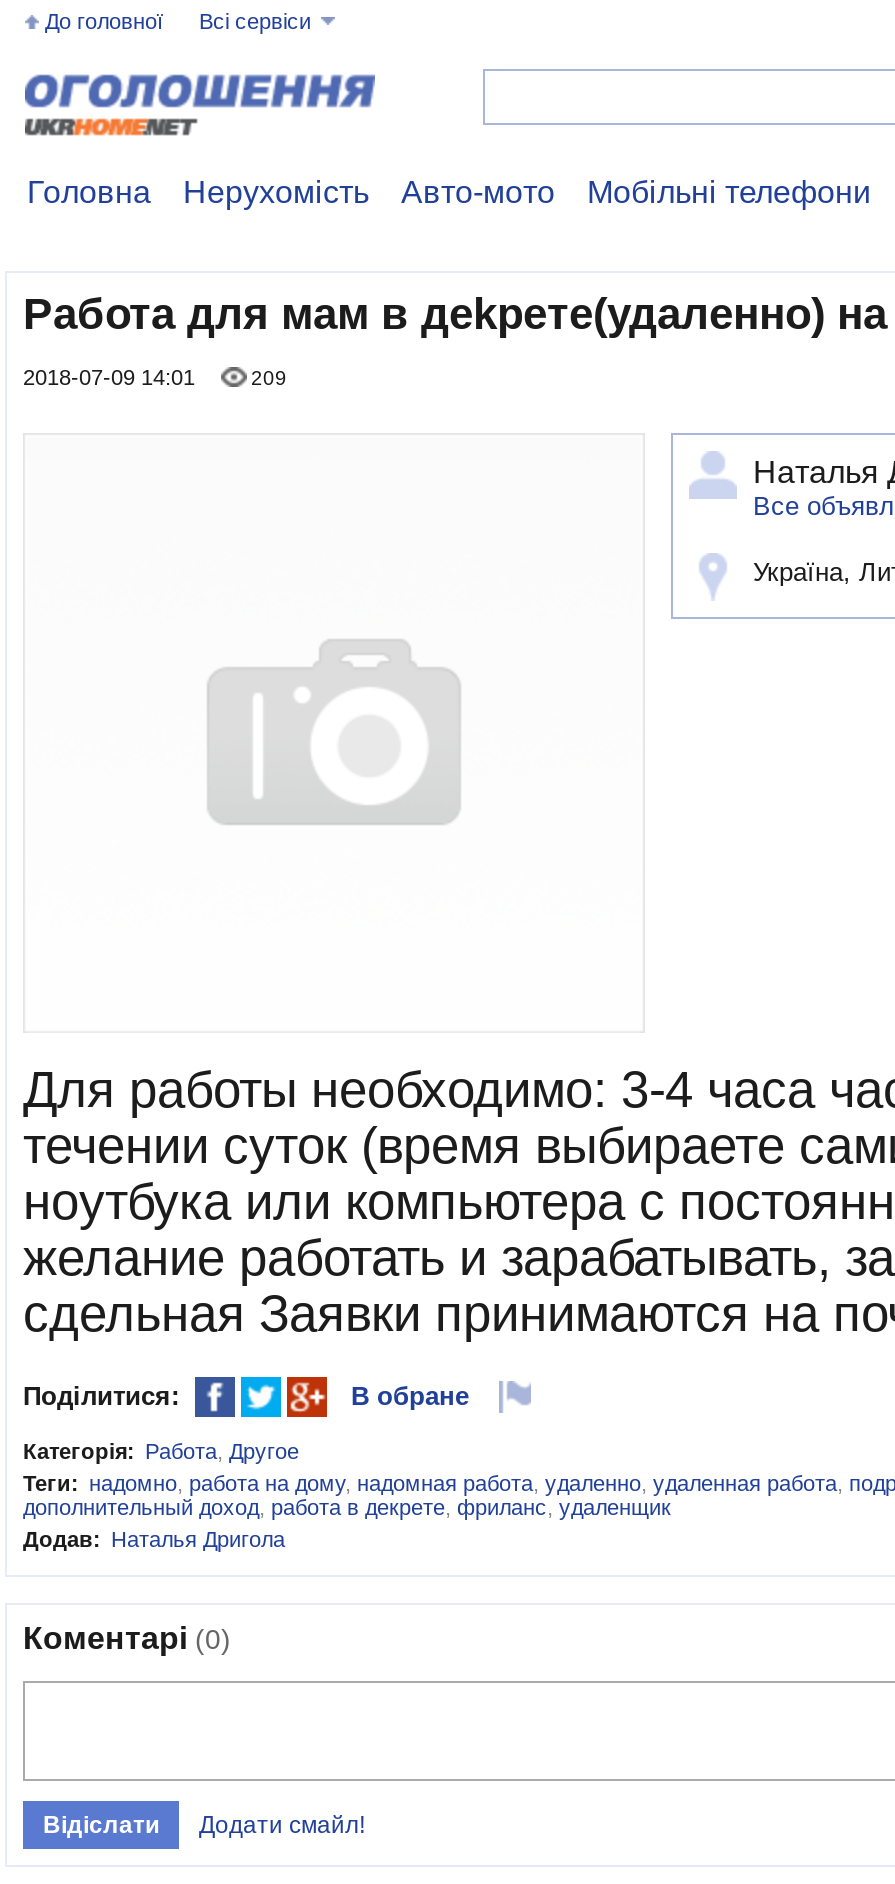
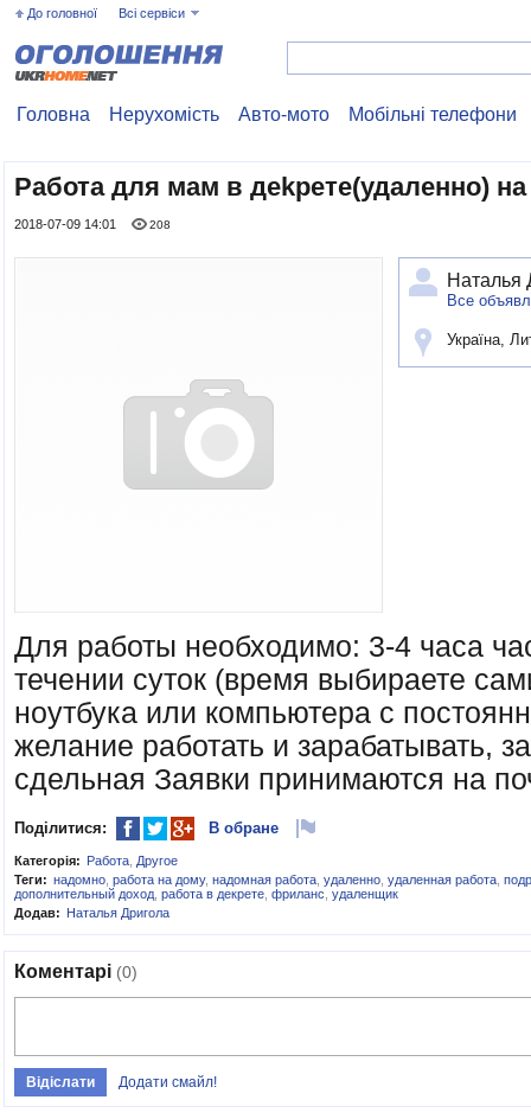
[251,367,287,389] 209 -> [149,218,171,231] 208

